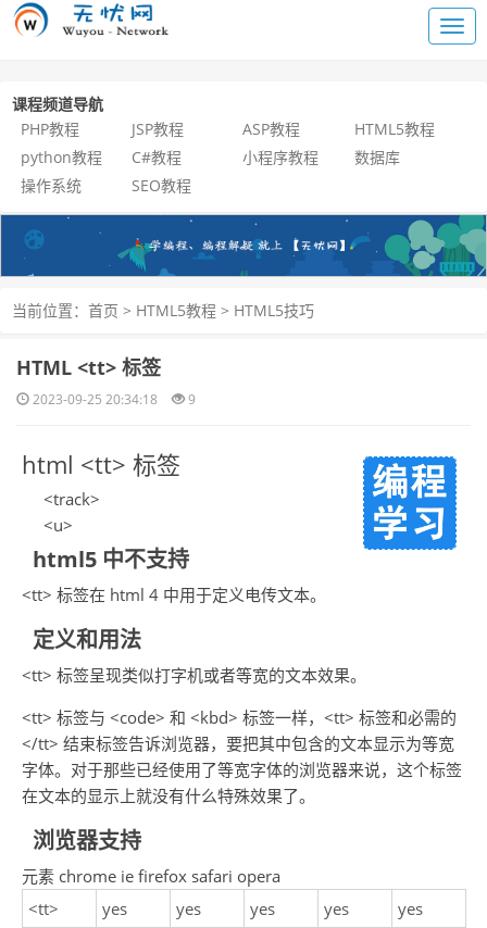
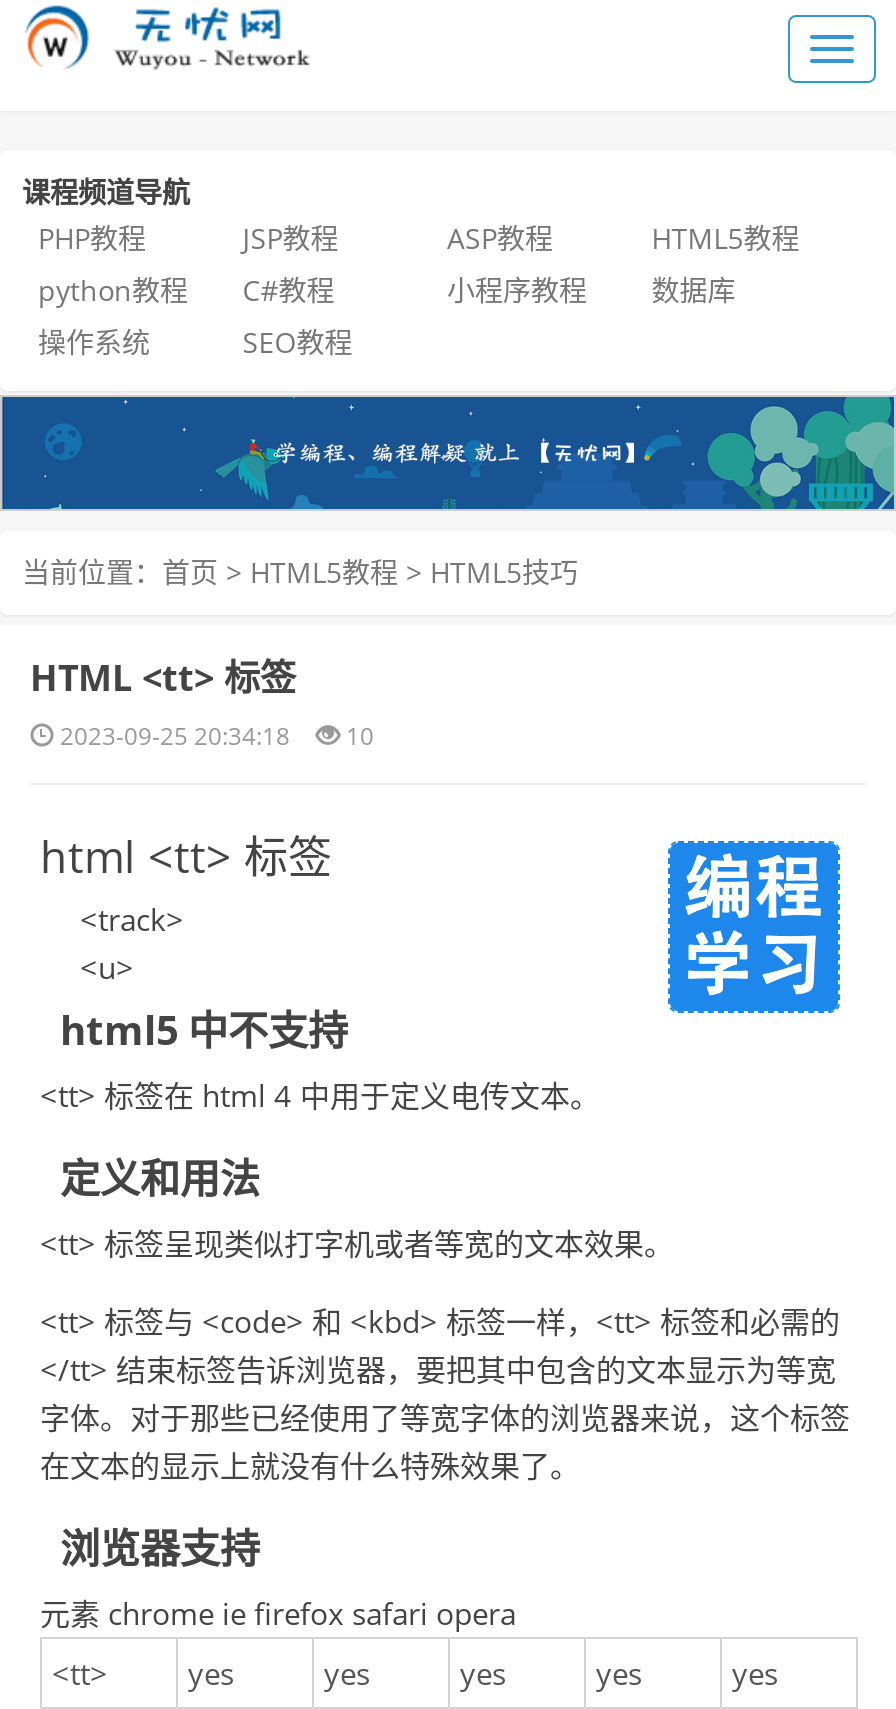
[29,390,196,408] 2023-09-25 20:34:18 9 -> [54,719,374,753] 2023-09-25 20:34:18 10

